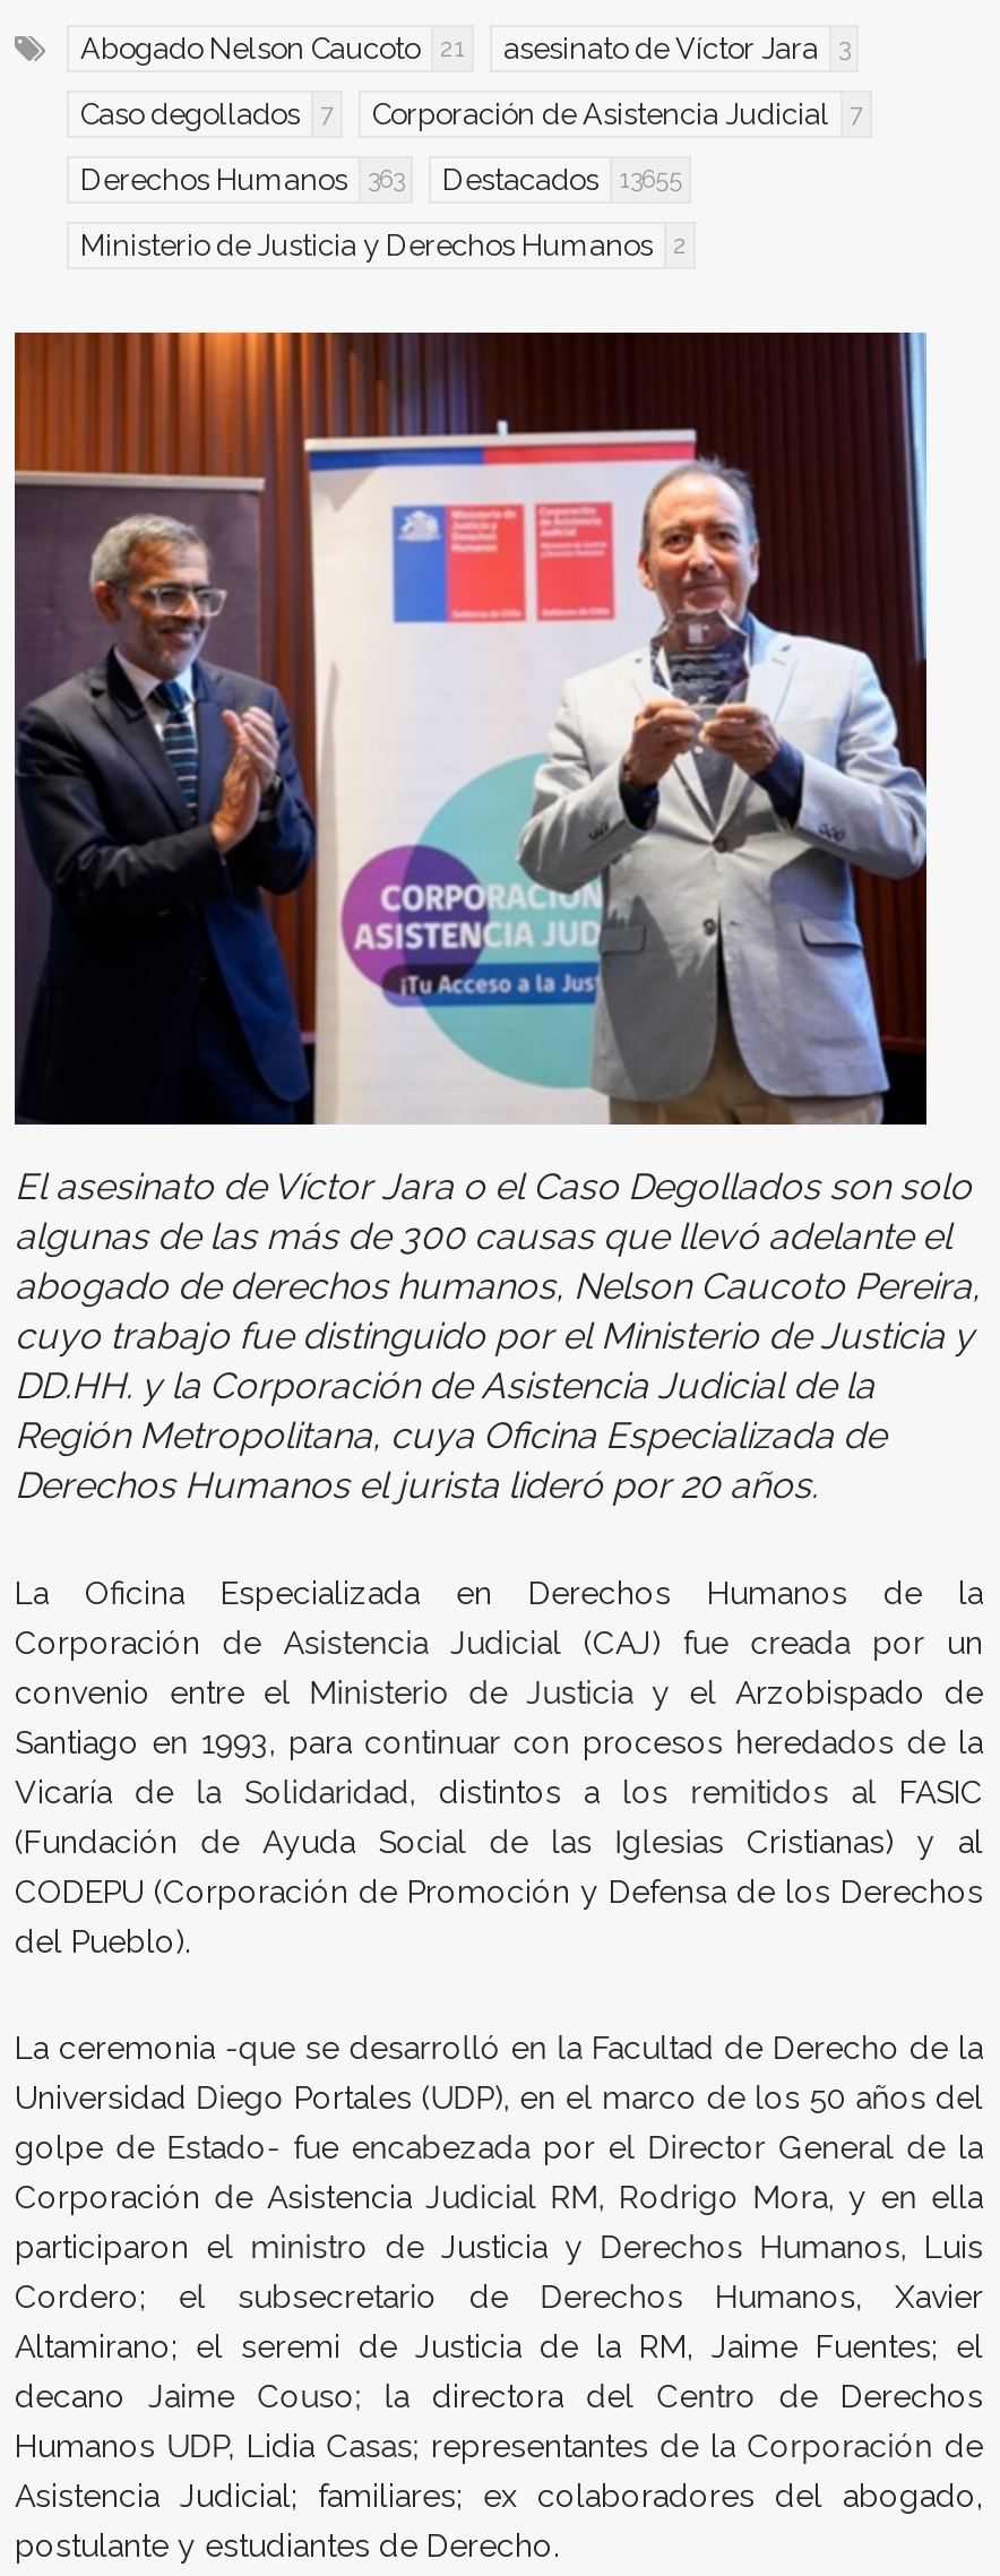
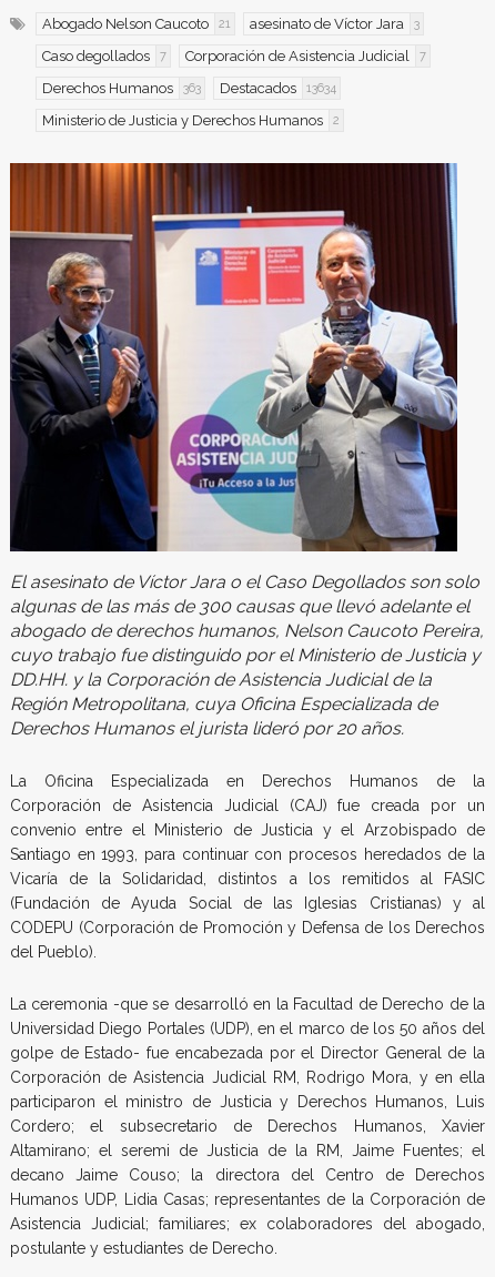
[80,163,682,197] Derechos Humanos 363 Destacados 13655 -> [42,80,336,97] Derechos Humanos 363 Destacados 13634

